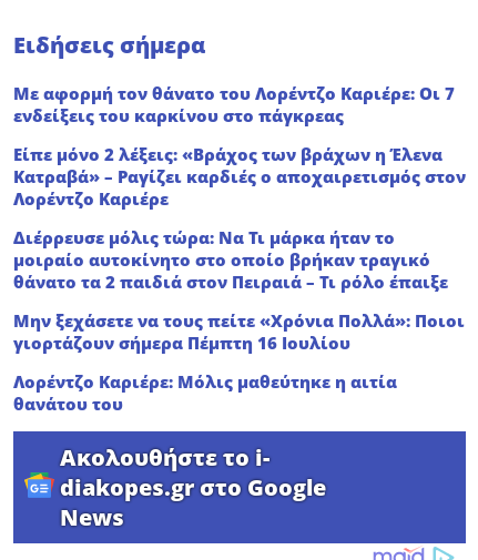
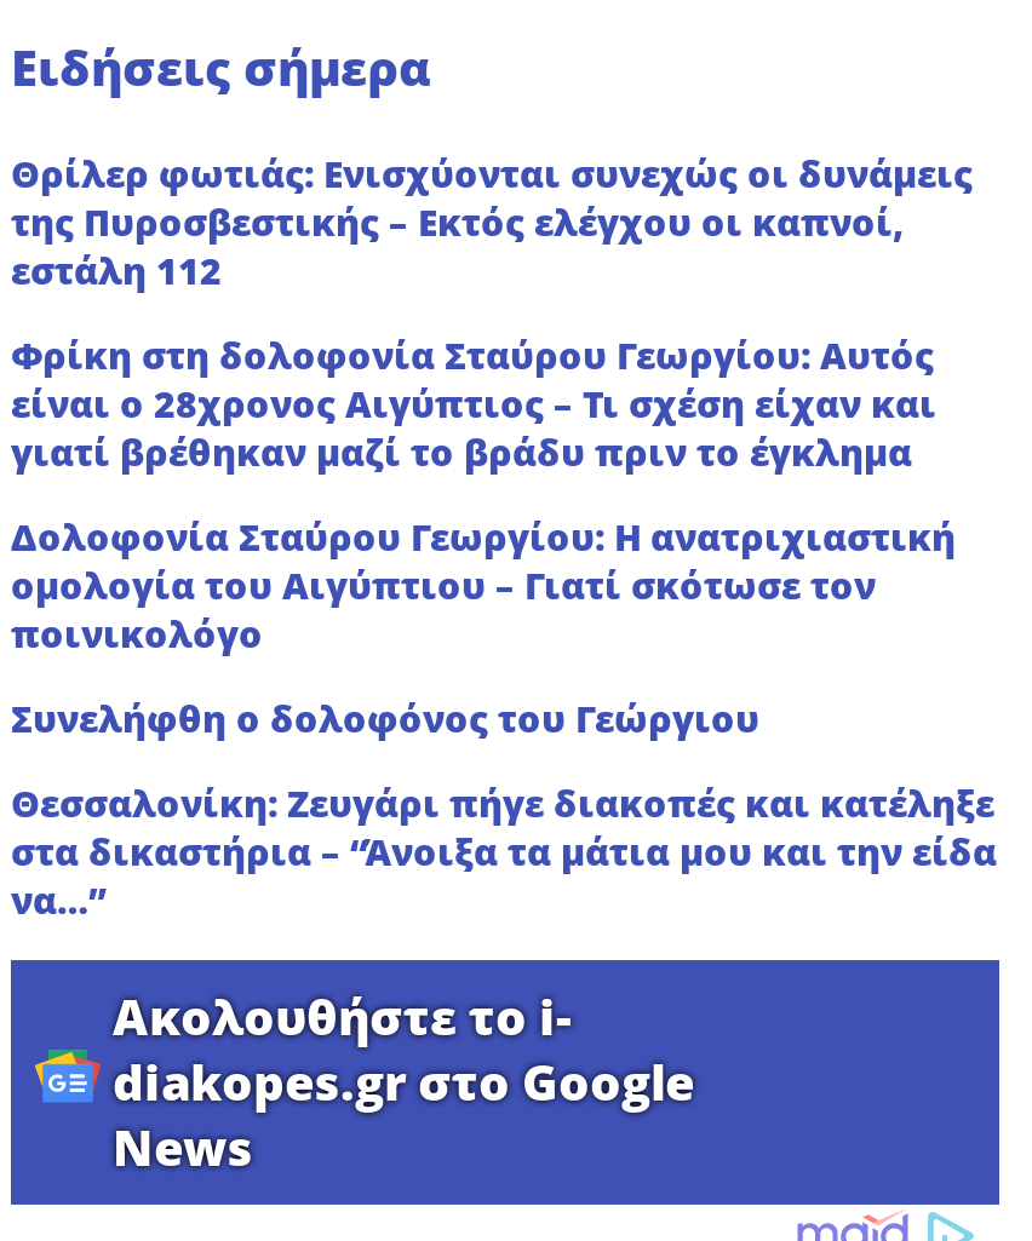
[13,83,455,127] Με αφορμή τον θάνατο του Λορέντζο Καριέρε: Οι 7 | ενδείξεις του καρκίνου στο πάγκρεας -> [11,150,973,295] Θρίλερ φωτιάς: Ενισχύονται συνεχώς οι δυνάμεις | της Πυροσβεστικής – Εκτός ελέγχου οι καπνοί, | εστάλη 112
[13,144,466,210] Είπε μόνο 2 λέξεις: «Βράχος των βράχων η Έλενα | Κατραβά» – Ραγίζει καρδιές ο αποχαιρετισμός στον | Λορέντζο Καριέρε -> [11,332,936,477] Φρίκη στη δολοφονία Σταύρου Γεωργίου: Αυτός | είναι ο 28χρονος Αιγύπτιος – Τι σχέση είχαν και | γιατί βρέθηκαν μαζί το βράδυ πριν το έγκλημα
[13,227,448,293] Διέρρευσε μόλις τώρα: Να Τι μάρκα ήταν το | μοιραίο αυτοκίνητο στο οποίο βρήκαν τραγικό | θάνατο τα 2 παιδιά στον Πειραιά – Τι ρόλο έπαιξε -> [11,513,956,659] Δολοφονία Σταύρου Γεωργίου: Η ανατριχιαστική | ομολογία του Αιγύπτιου – Γιατί σκότωσε τον | ποινικολόγο
[13,310,465,354] Μην ξεχάσετε να τους πείτε «Χρόνια Πολλά»: Ποιοι | γιορτάζουν σήμερα Πέμπτη 16 Ιουλίου -> [11,695,759,743] Συνελήφθη ο δολοφόνος του Γεώργιου
[13,371,397,415] Λορέντζο Καριέρε: Μόλις μαθεύτηκε η αιτία | θανάτου του -> [11,780,997,925] Θεσσαλονίκη: Ζευγάρι πήγε διακοπές και κατέληξε | στα δικαστήρια – “Άνοιξα τα μάτια μου και την είδα | να…”

